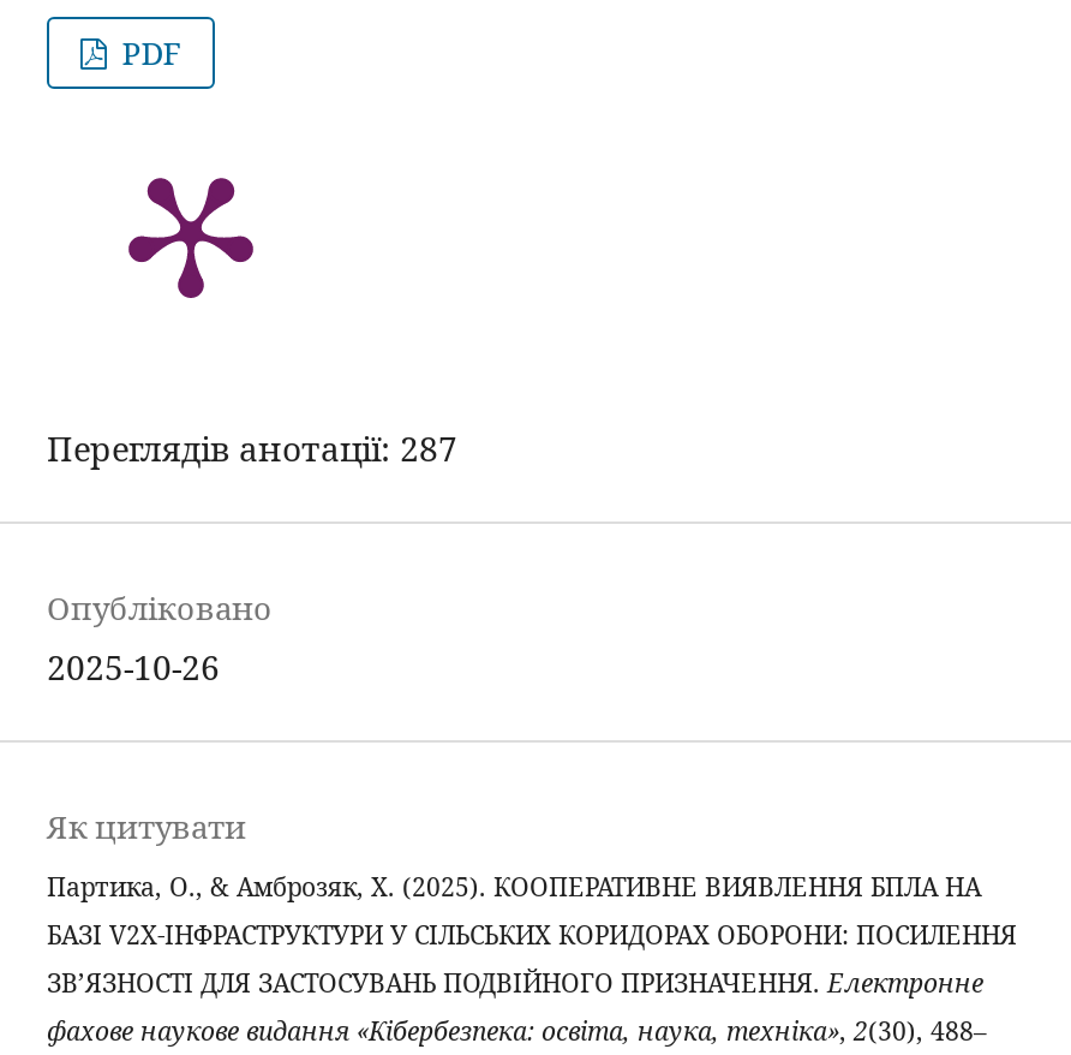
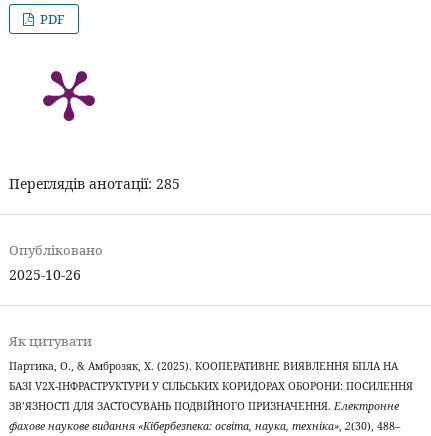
[47,426,457,472] Переглядів анотації: 287 -> [9,174,180,193] Переглядів анотації: 285

